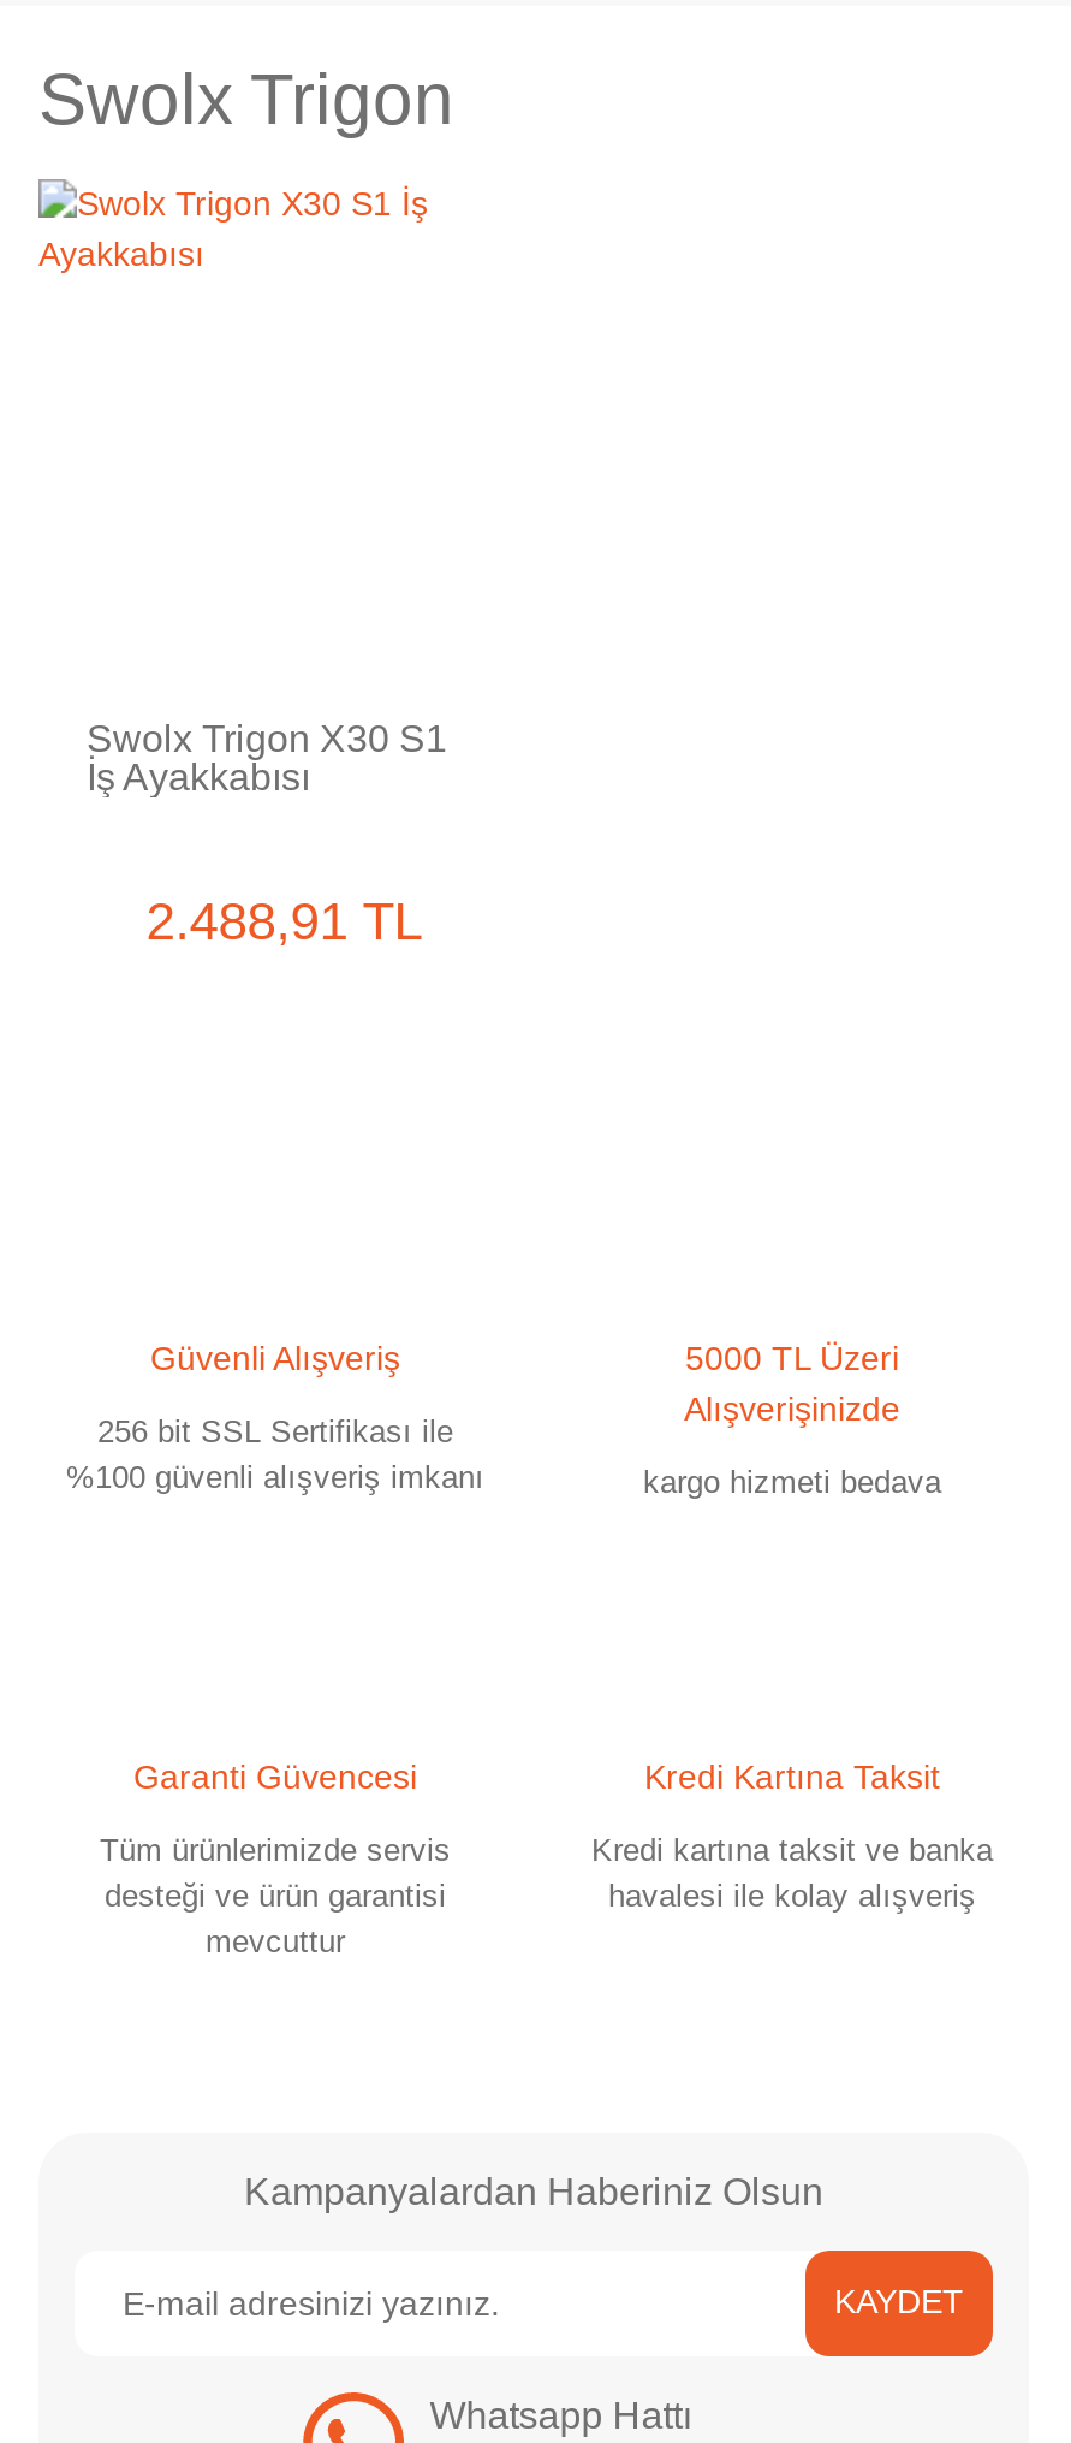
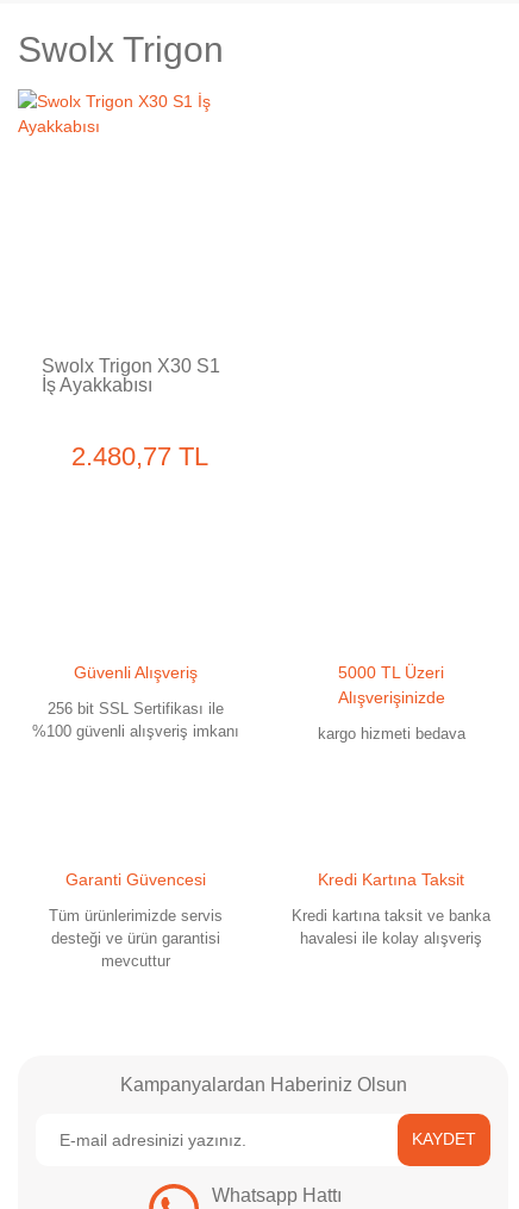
[146,891,423,951] 2.488,91 TL -> [71,441,208,471] 2.480,77 TL

